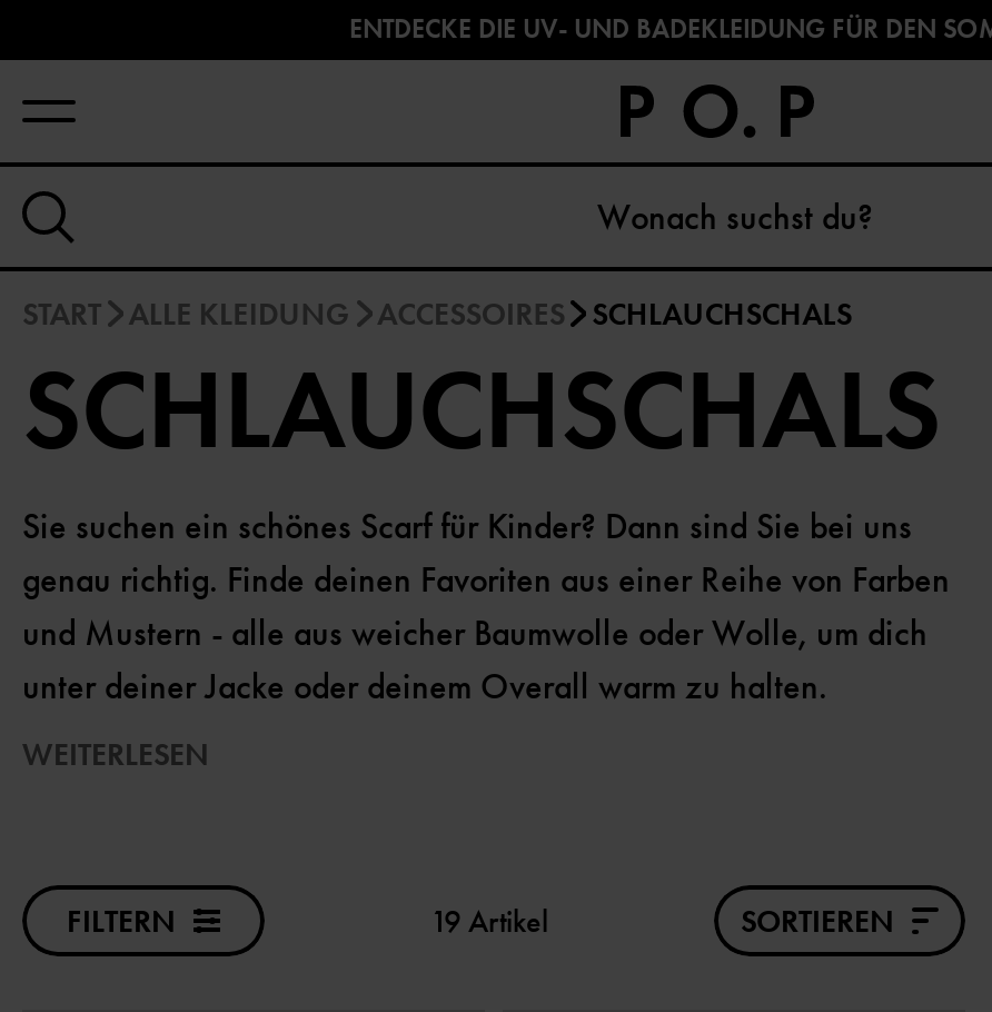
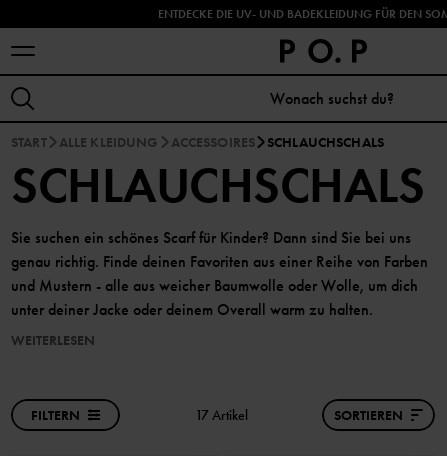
[430,901,548,941] 19 Artikel -> [194,406,247,424] 17 Artikel

